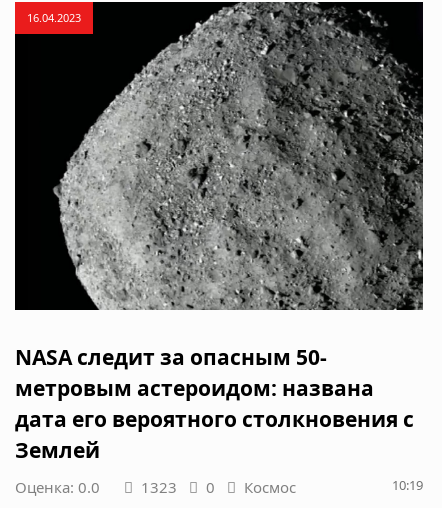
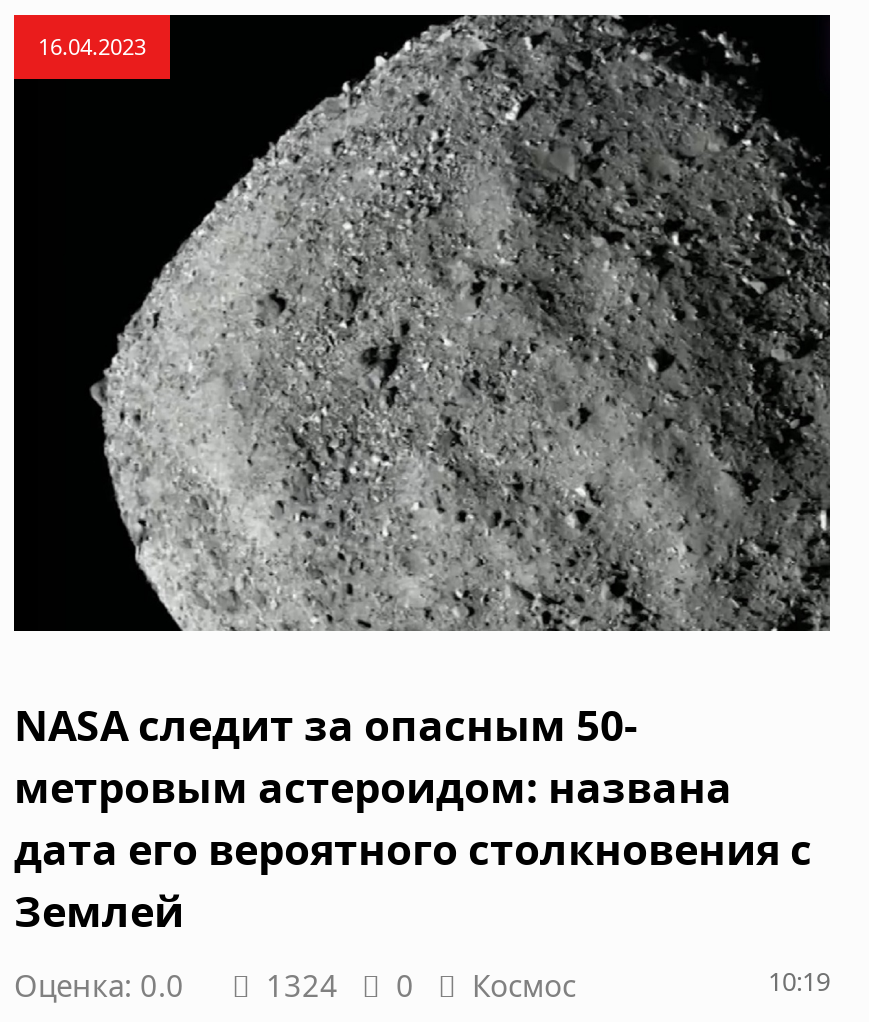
[15,477,296,497] Оценка: 0.0 1323 0 Космос -> [14,966,576,1006] Оценка: 0.0 1324 0 Космос

